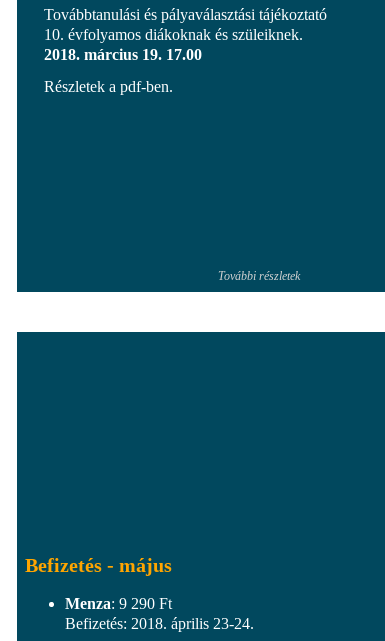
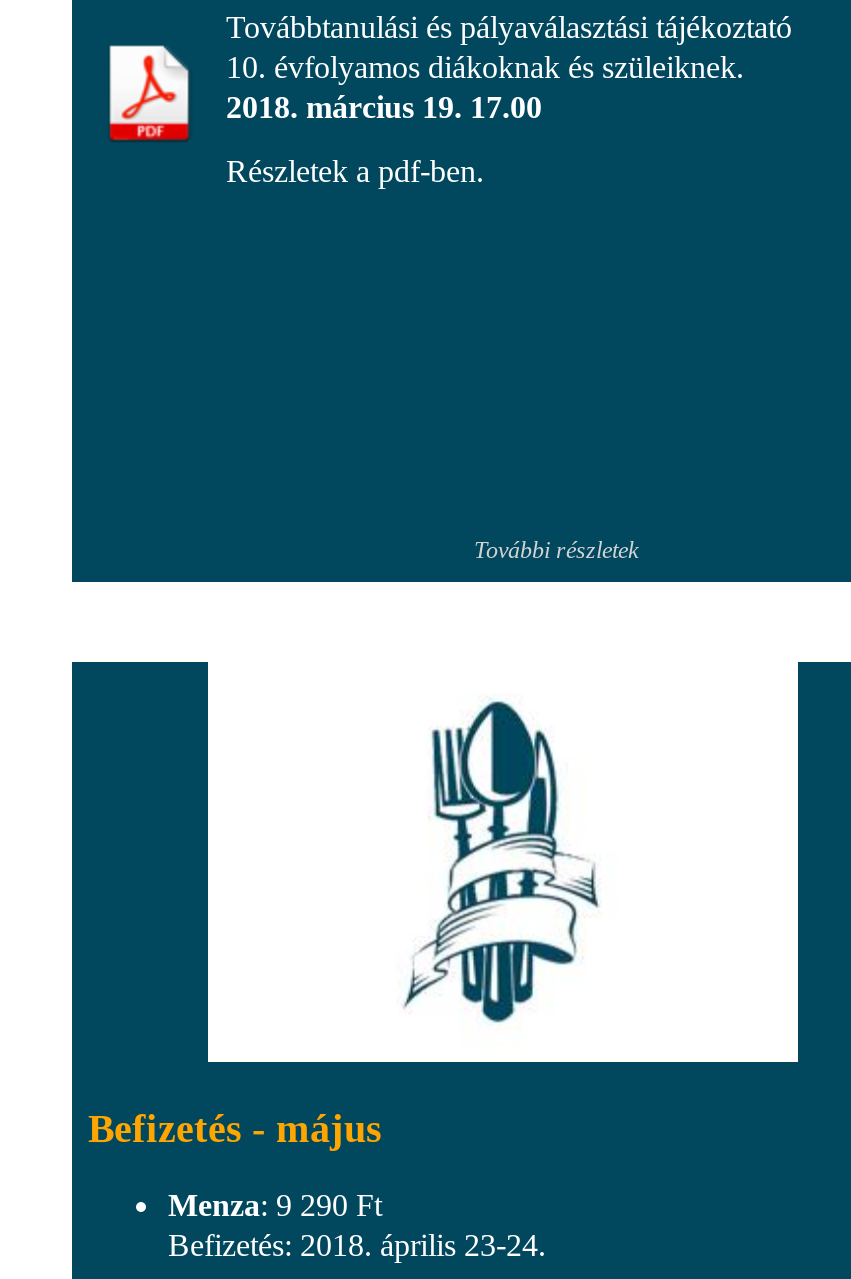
none -> [206,662,800,1064] [image]

